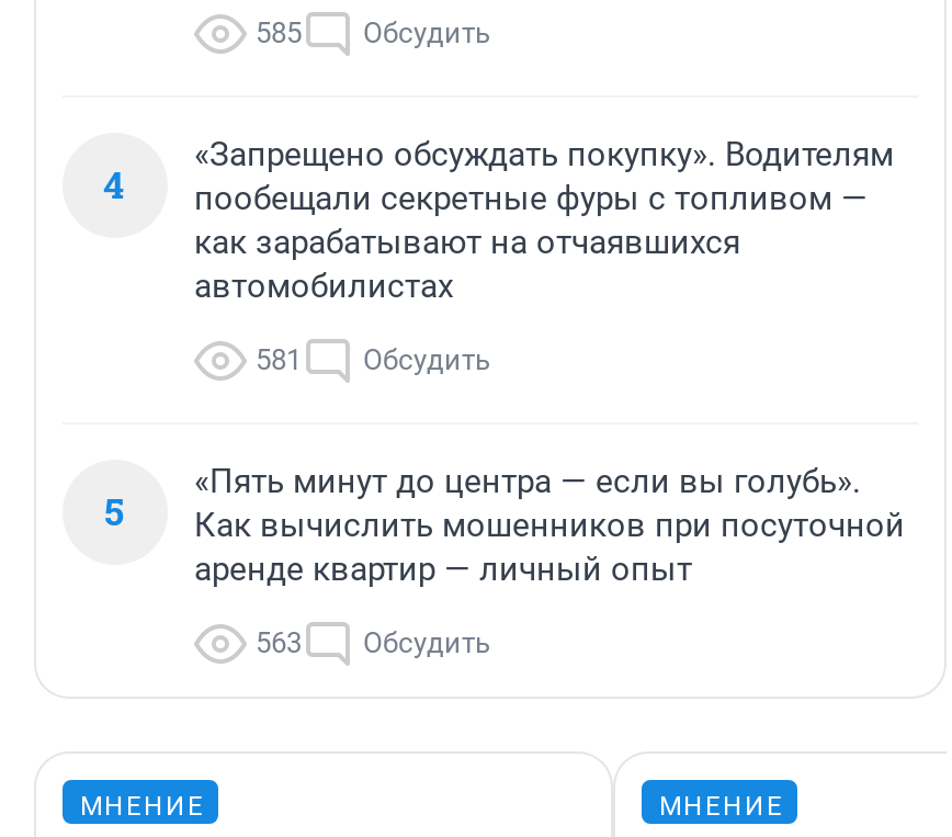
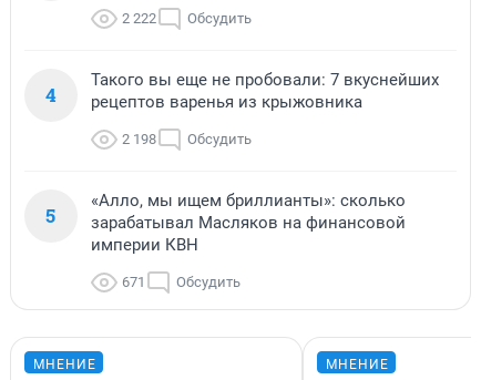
[256,17,490,50] 585 Обсудить -> [122,10,252,27] 2 222 Обсудить
[194,135,894,306] «Запрещено обсуждать покупку». Водителям | пообещали секретные фуры с топливом — | как зарабатывают на отчаявшихся | автомобилистах -> [91,70,439,112] Такого вы еще не пробовали: 7 вкуснейших | рецептов варенья из крыжовника
[256,344,490,376] 581 Обсудить -> [122,131,252,147] 2 198 Обсудить
[194,462,905,589] «Пять минут до центра — если вы голубь». | Как вычислить мошенников при посуточной | аренде квартир — личный опыт -> [91,191,406,255] «Алло, мы ищем бриллианты»: сколько | зарабатывал Масляков на финансовой | империи КВН
[256,627,490,660] 563 Обсудить -> [122,274,240,290] 671 Обсудить

